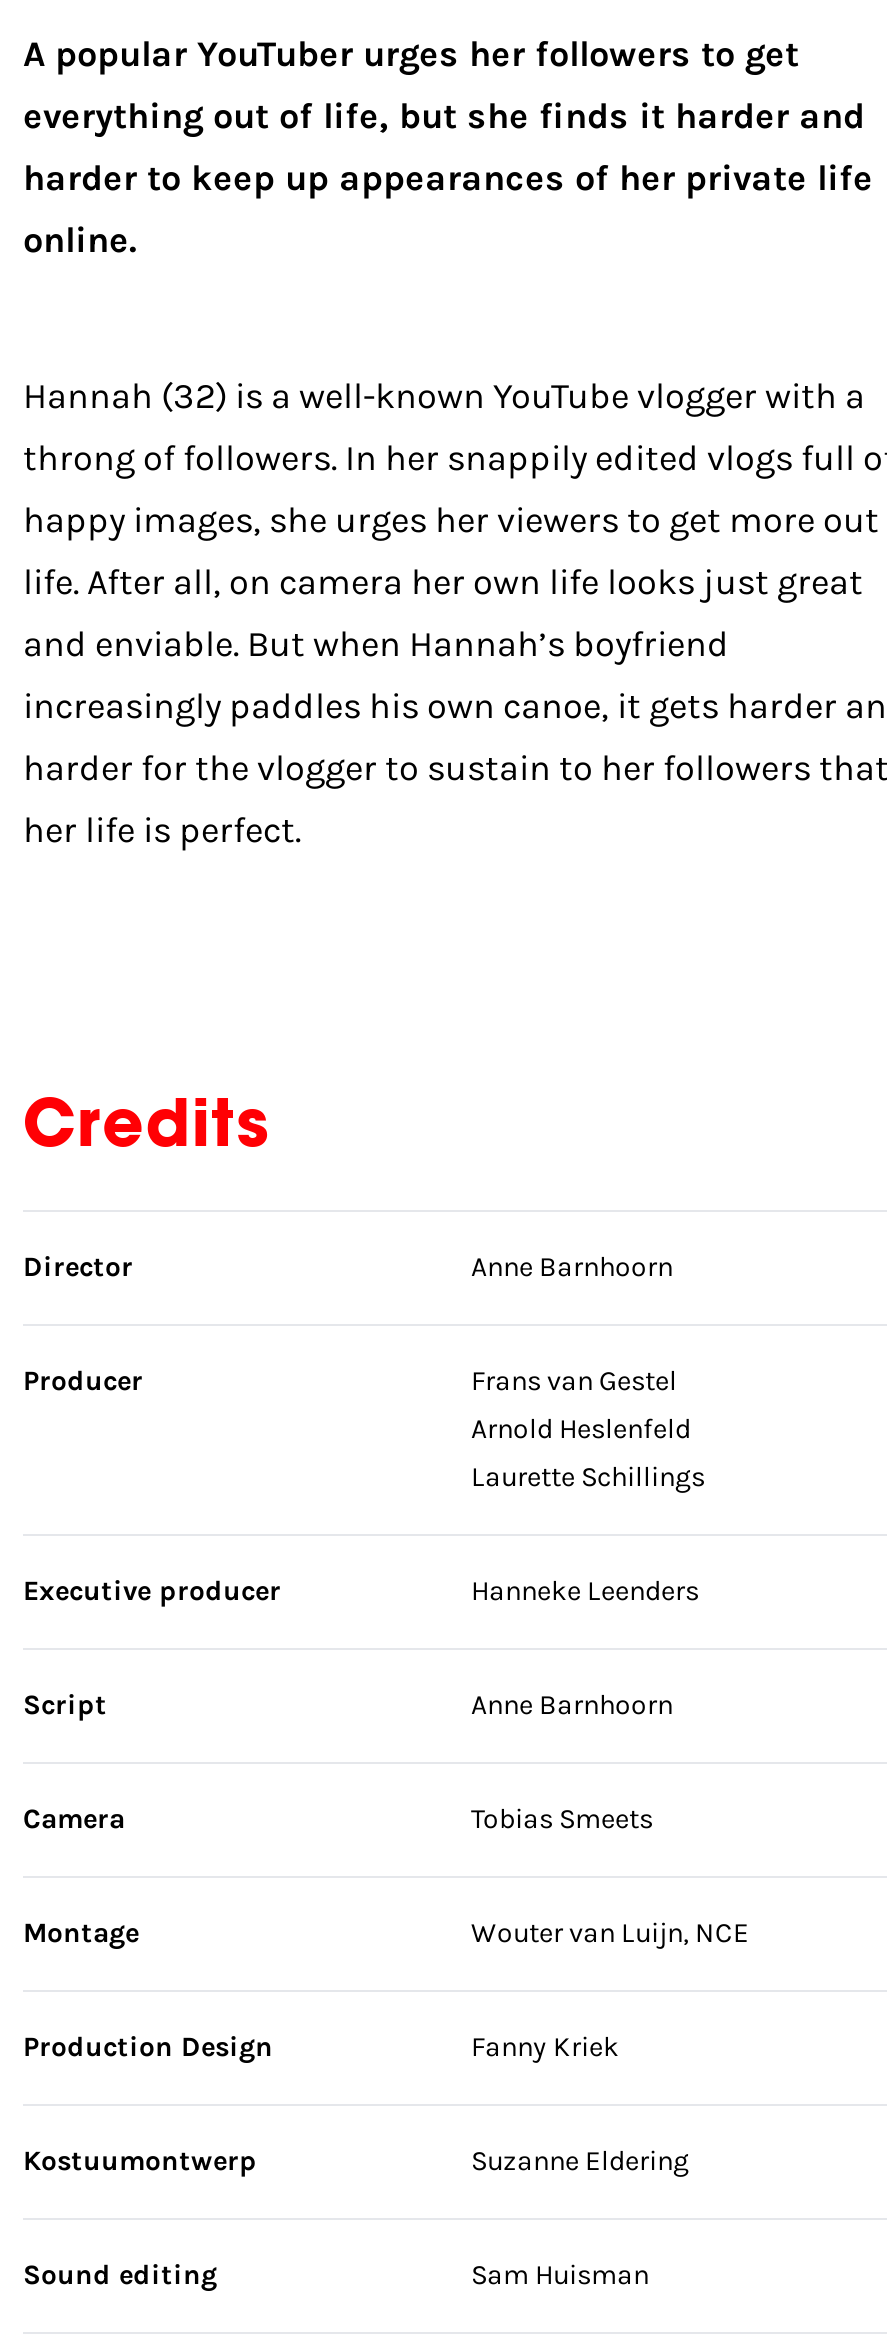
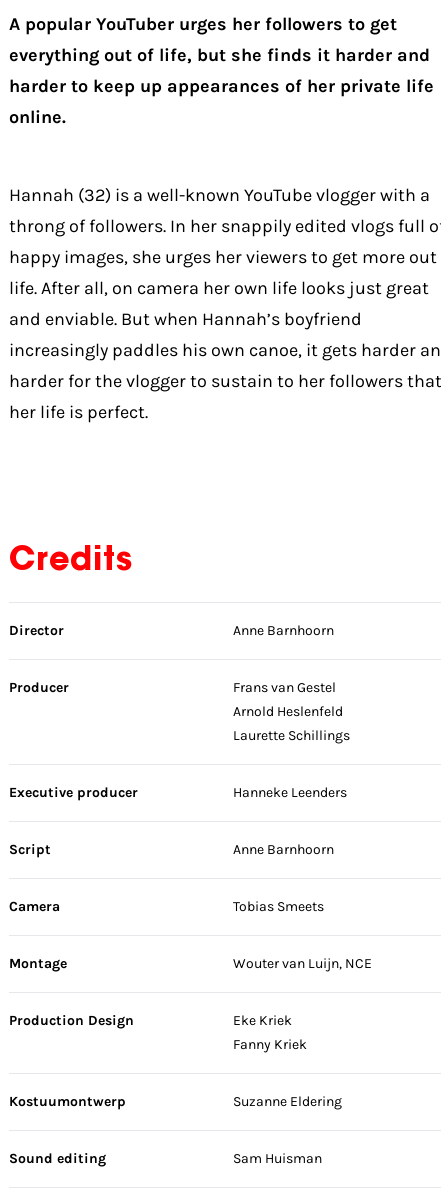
none -> [233,1012,292,1029] Eke Kriek

